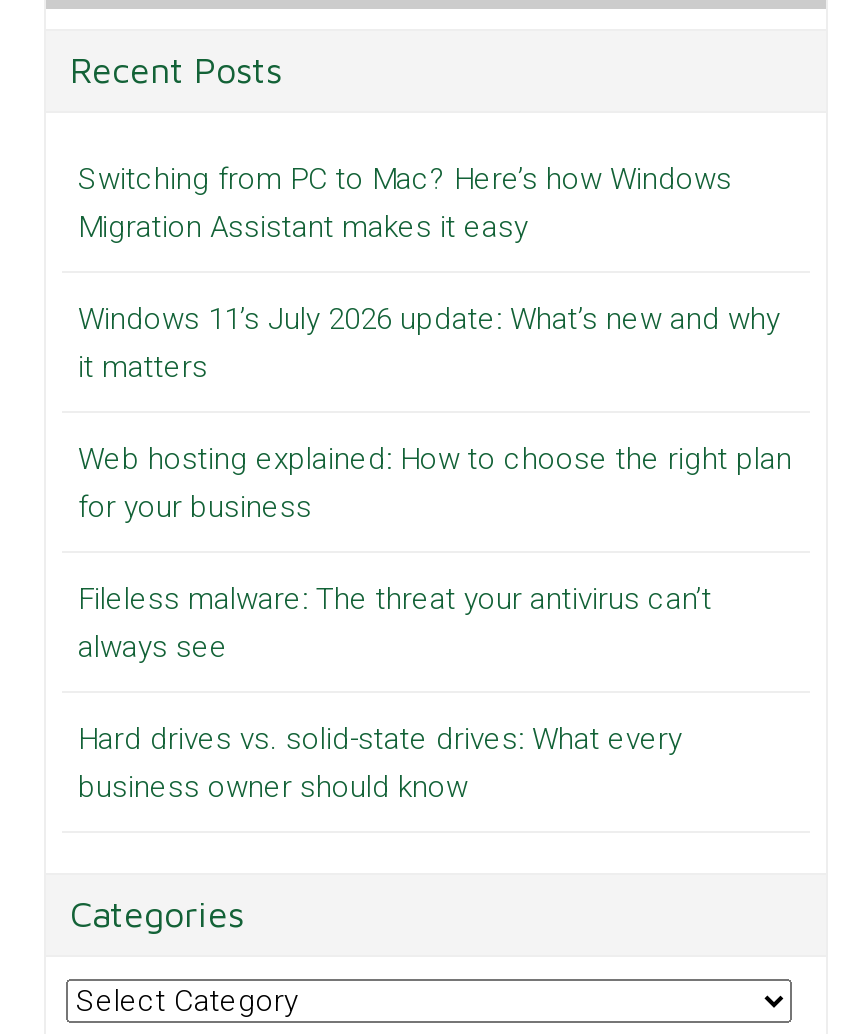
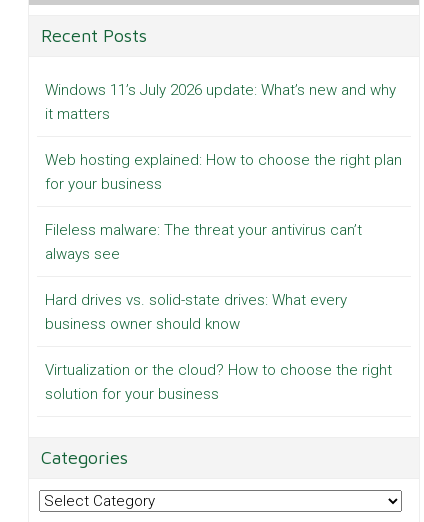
[78,161,732,245] Switching from PC to Mac? Here’s how Windows | Migration Assistant makes it easy -> none
moved [78,301,792,805] -> [45,81,402,333]: Windows 11’s July 2026 update: What’s new and why | it matters | Web hosting explained: How to choose the right plan | for your business | Fileless malware: The threat your antivirus can’t | always see | Hard drives vs. solid-state drives: What every | business owner should know
none -> [45,361,392,403] Virtualization or the cloud? How to choose the right | solution for your business

